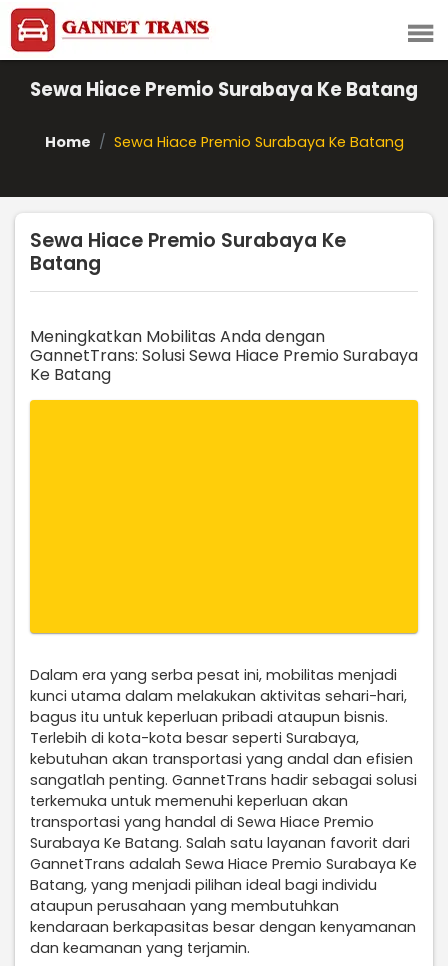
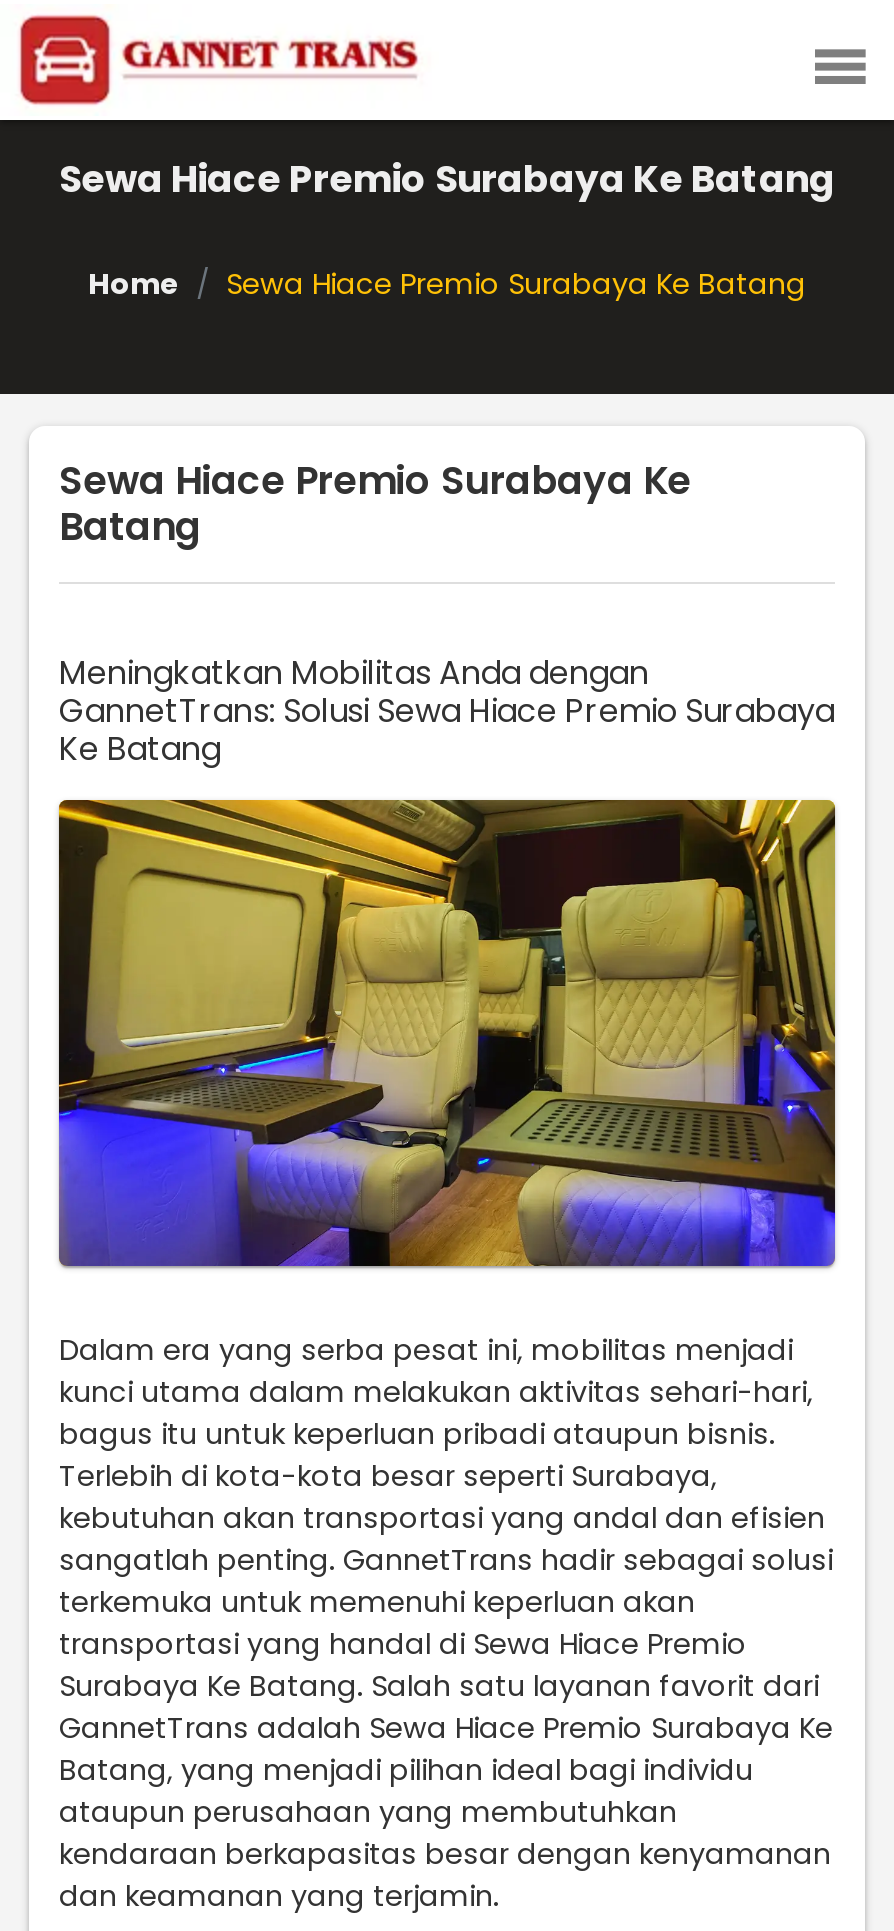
none -> [57,798,837,1268] [image]

